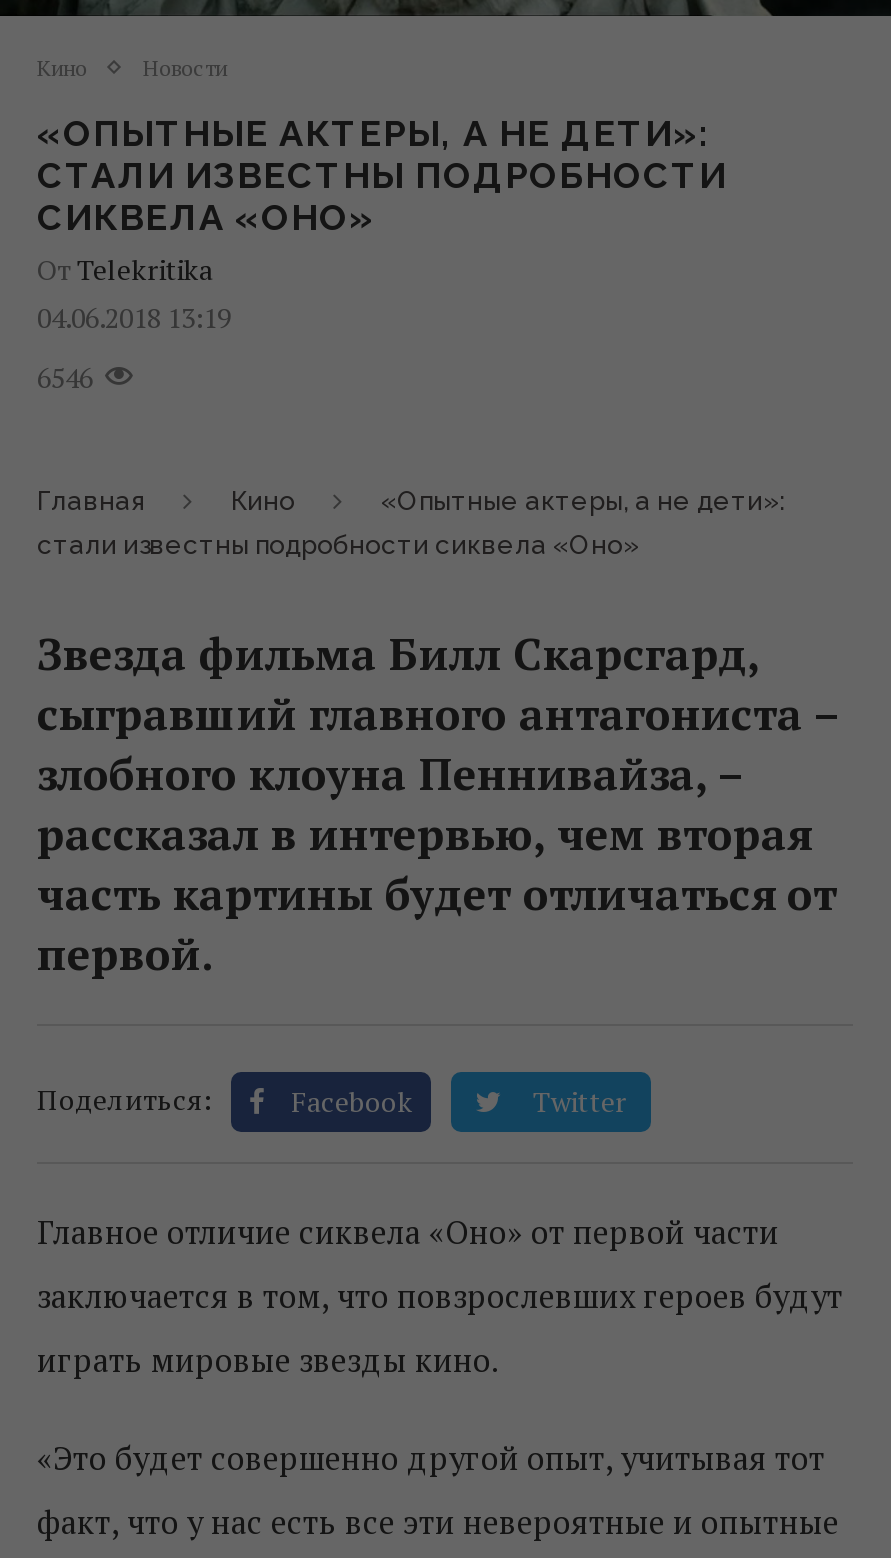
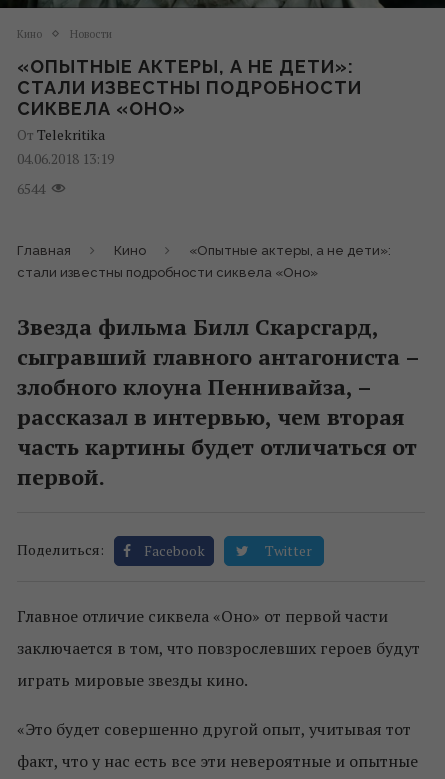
[37,357,93,395] 6546 -> [17,179,45,198] 6544

